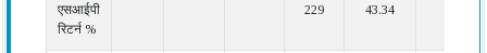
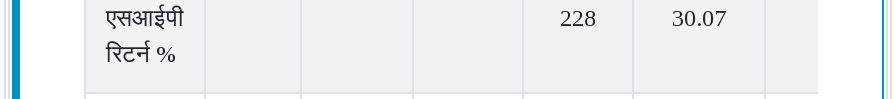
[304,2,324,17] 229 -> [560,4,596,32] 228
[365,2,395,17] 43.34 -> [672,4,726,32] 30.07

